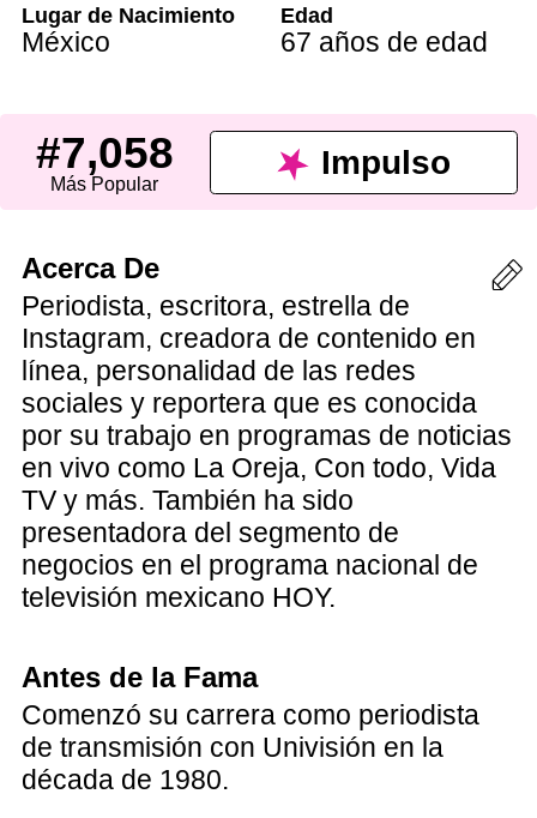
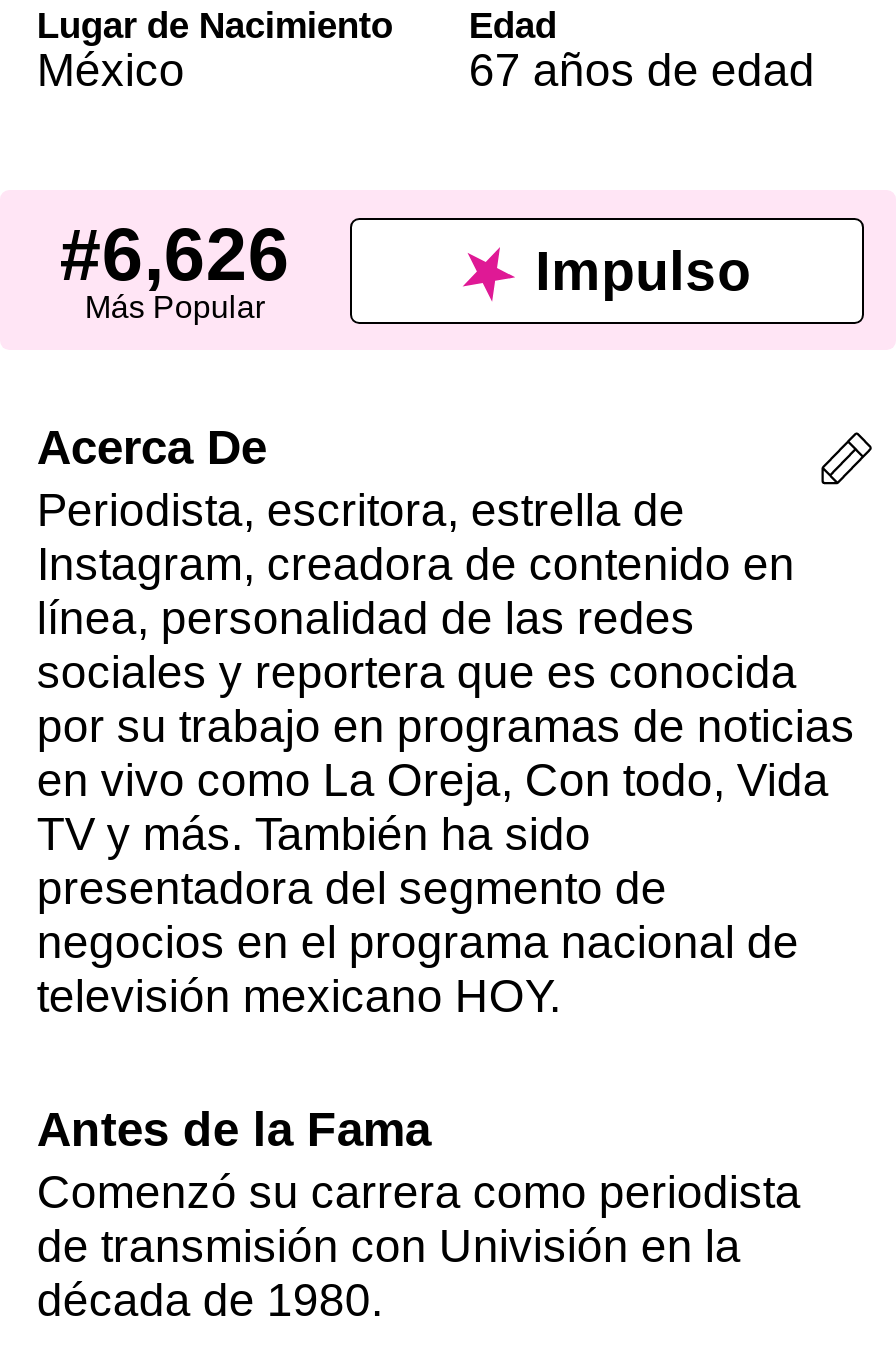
[36,128,174,177] #7,058 -> [60,213,290,295] #6,626

